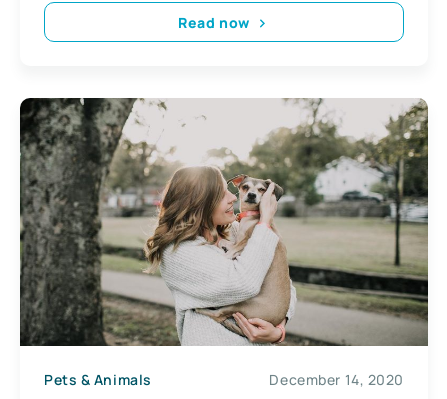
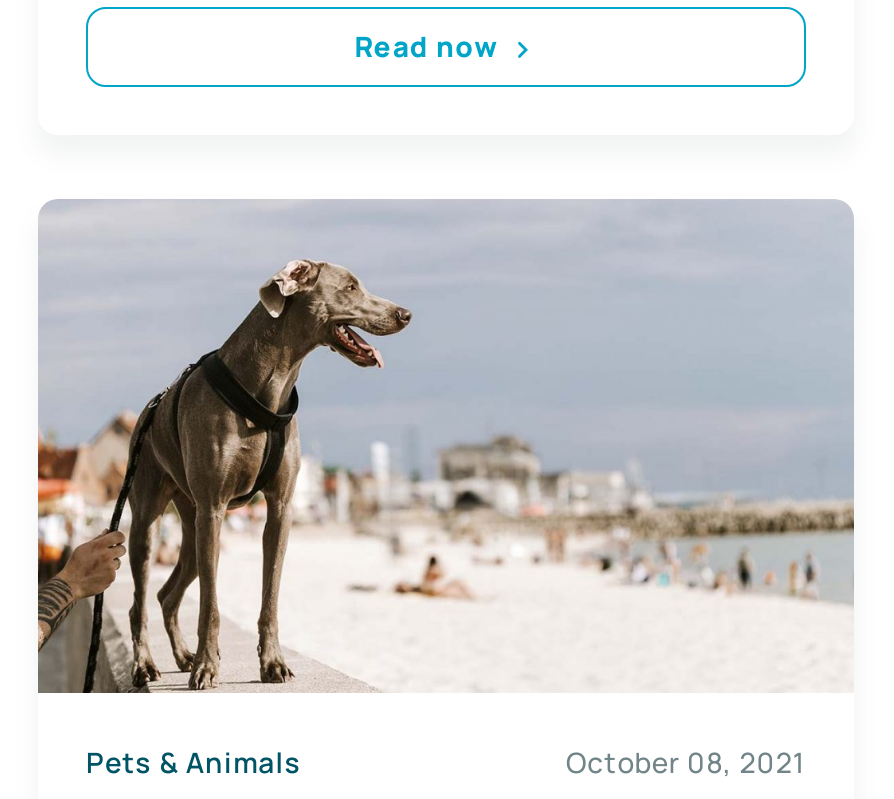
[19,97,429,389] [image] | December 14, 2020 -> [36,198,854,781] [image] | October 08, 2021

